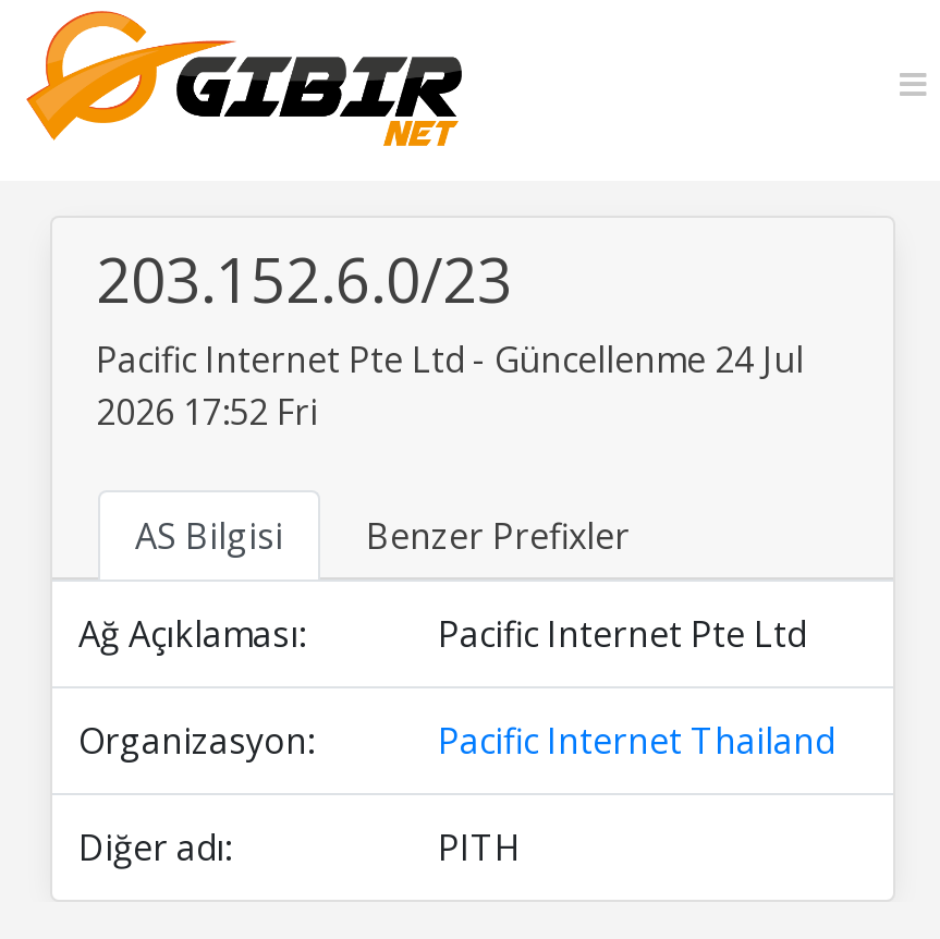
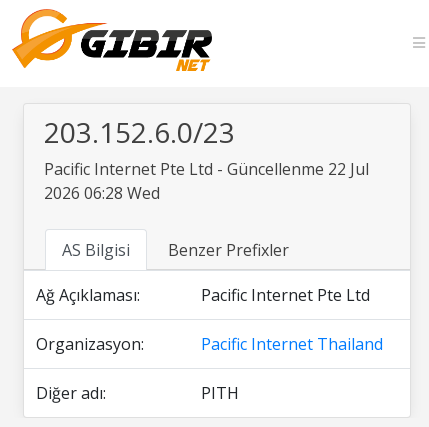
[96,336,804,436] Pacific Internet Pte Ltd - Güncellenme 24 Jul | 2026 17:52 Fri -> [44,158,369,204] Pacific Internet Pte Ltd - Güncellenme 22 Jul | 2026 06:28 Wed

